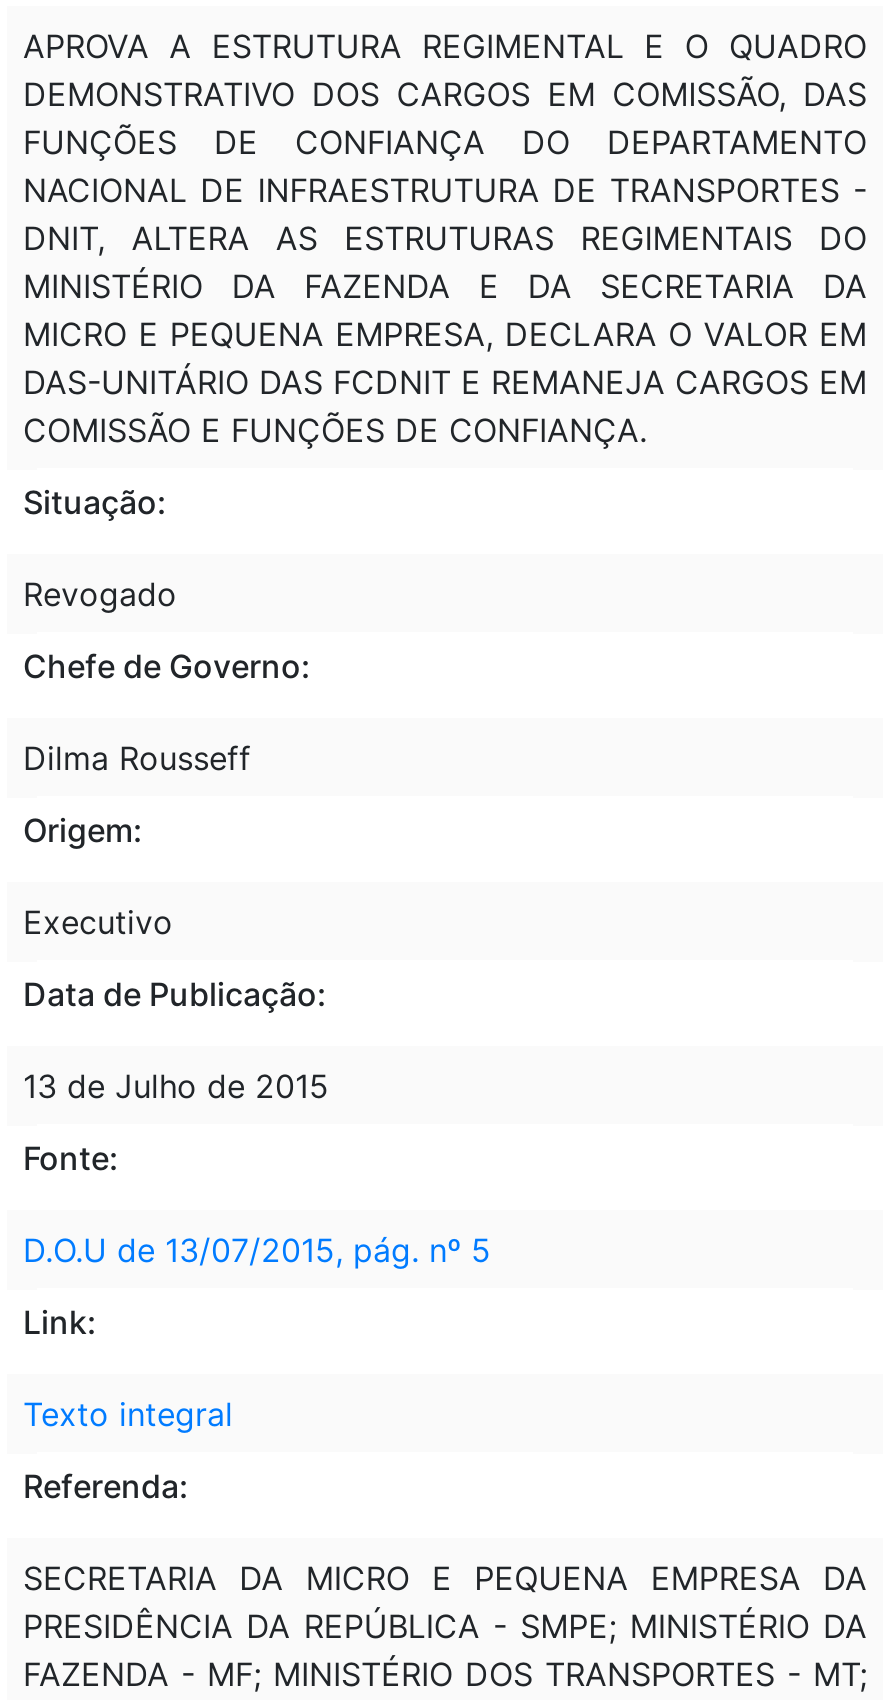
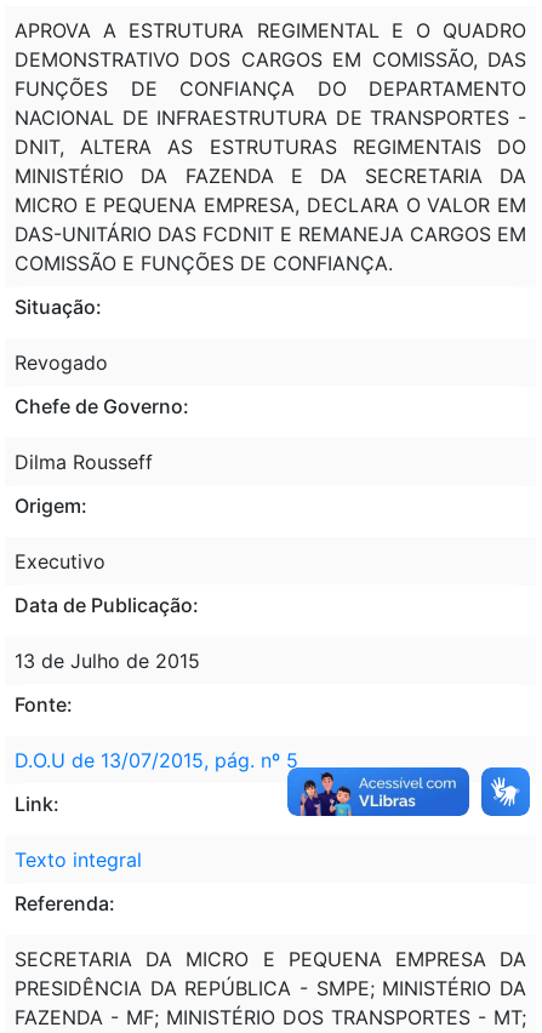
none -> [286,766,470,817] [image]
none -> [480,766,531,817] [image]

